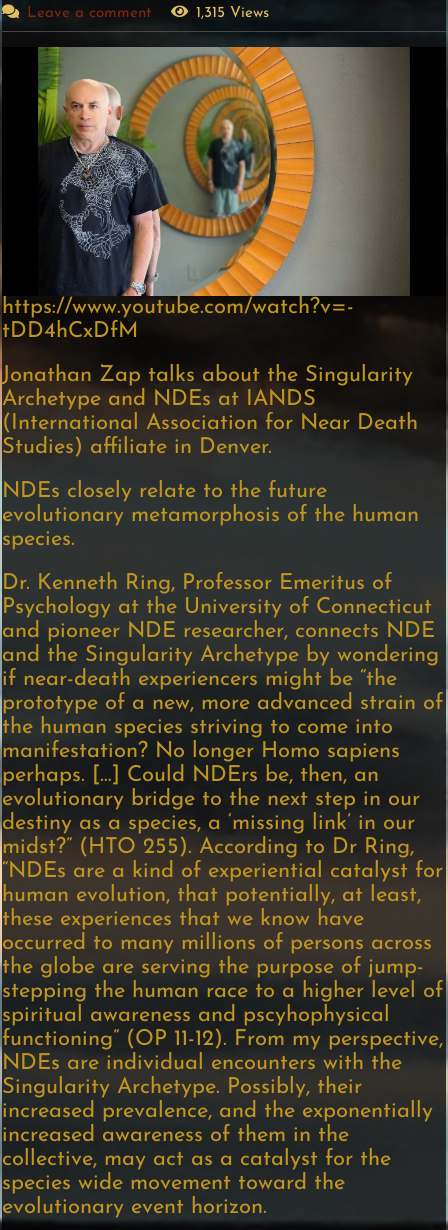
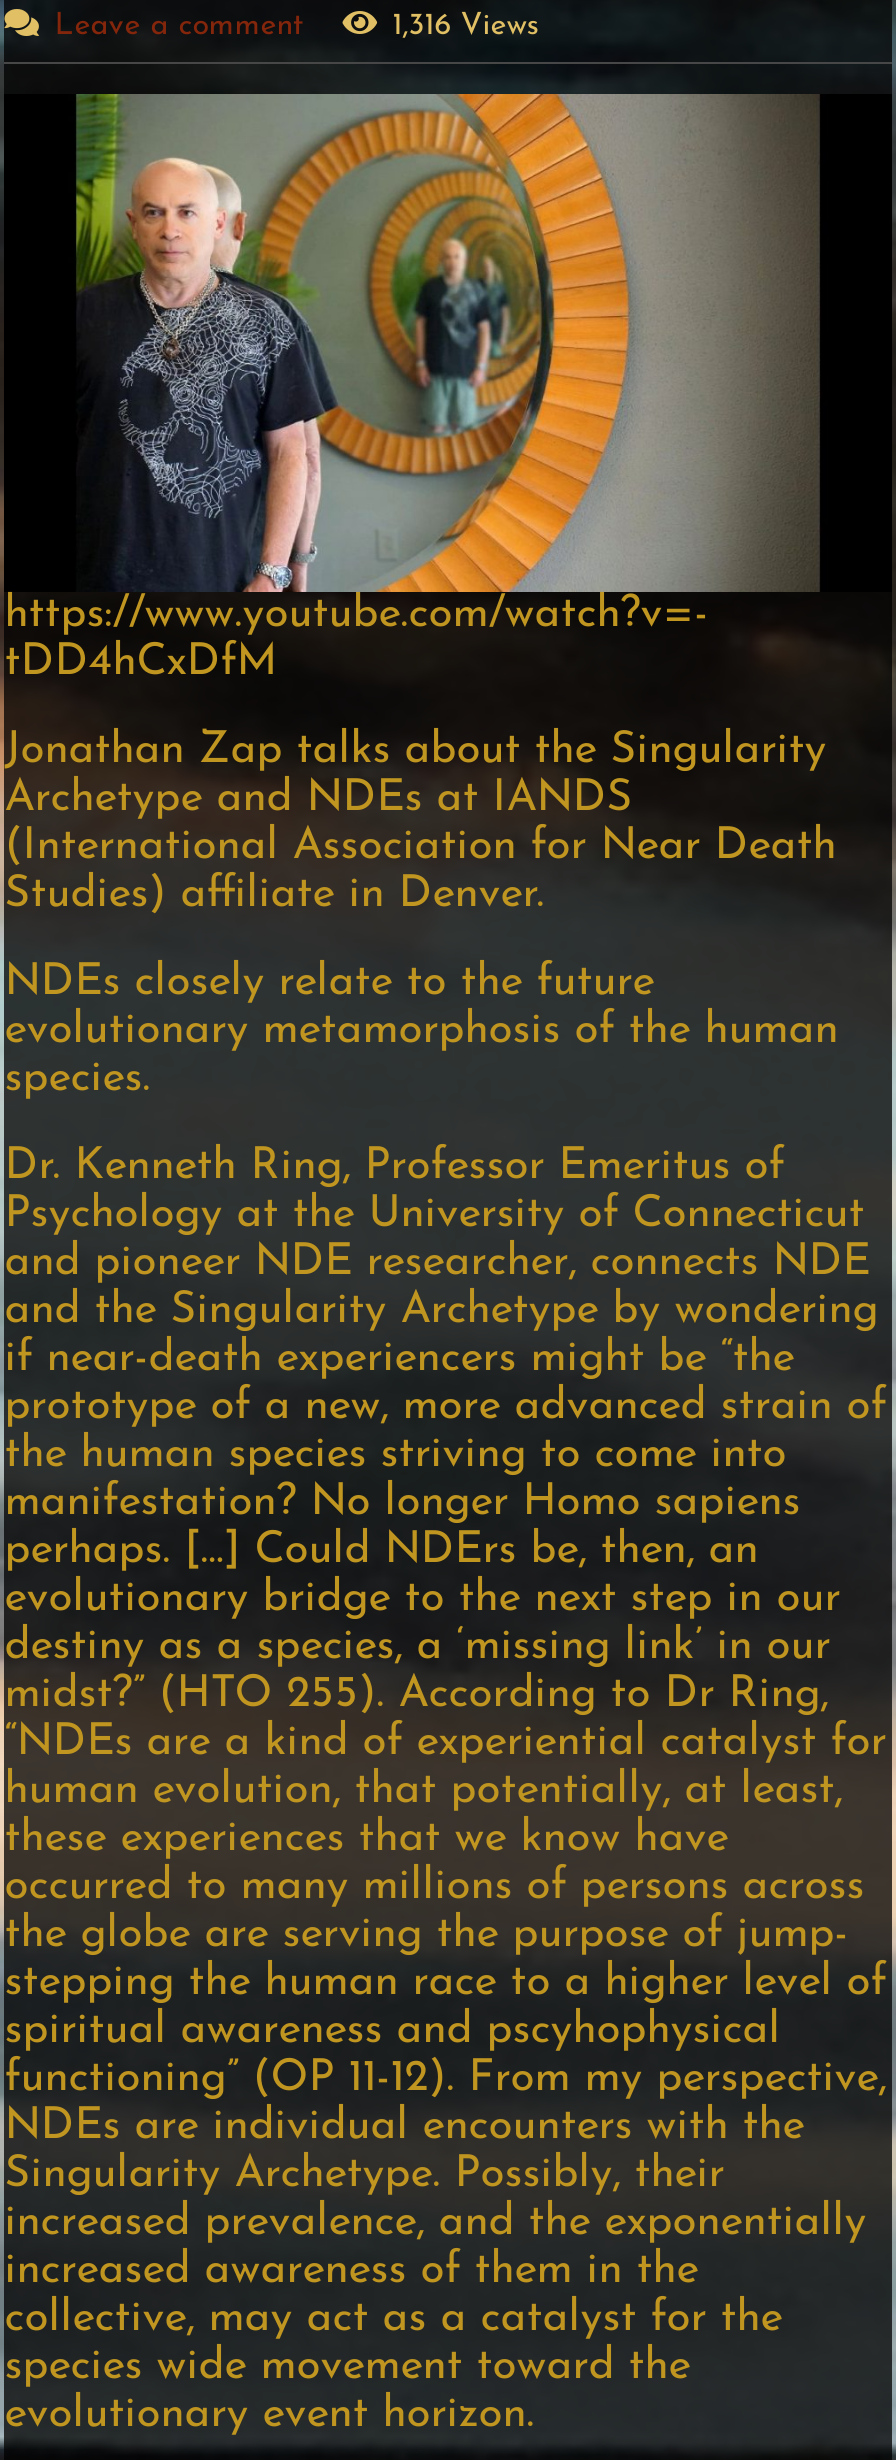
[196,6,269,21] 1,315 Views -> [392,12,538,42] 1,316 Views

